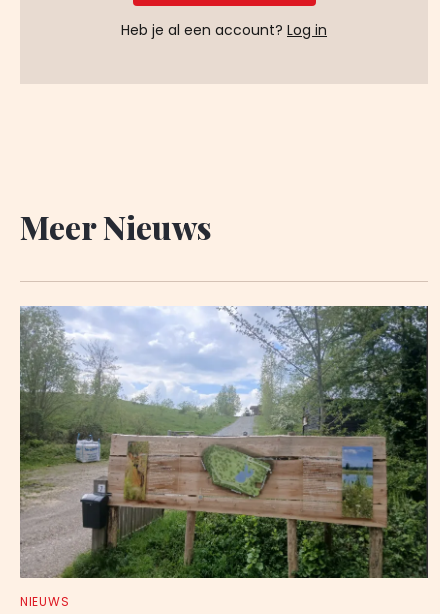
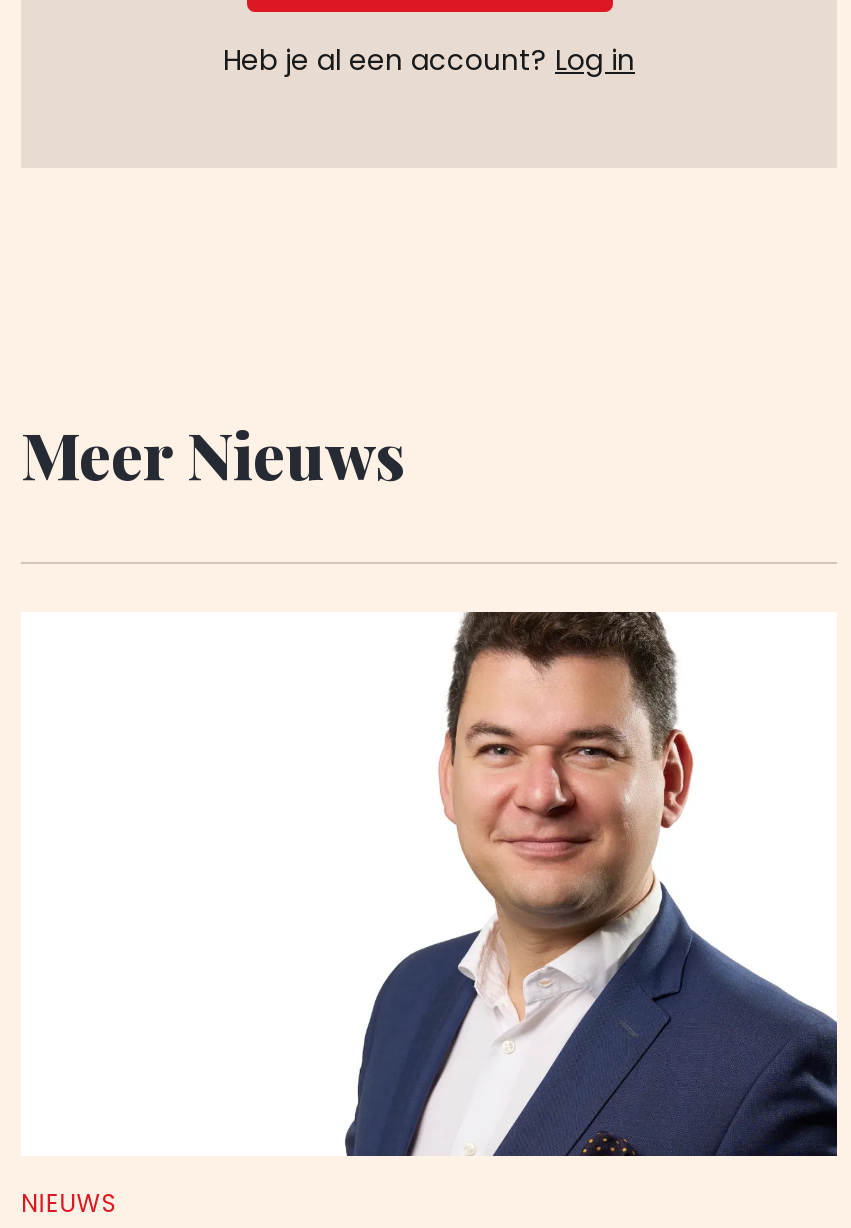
[19,305,429,579] [image] -> [21,610,839,1158] [image]

